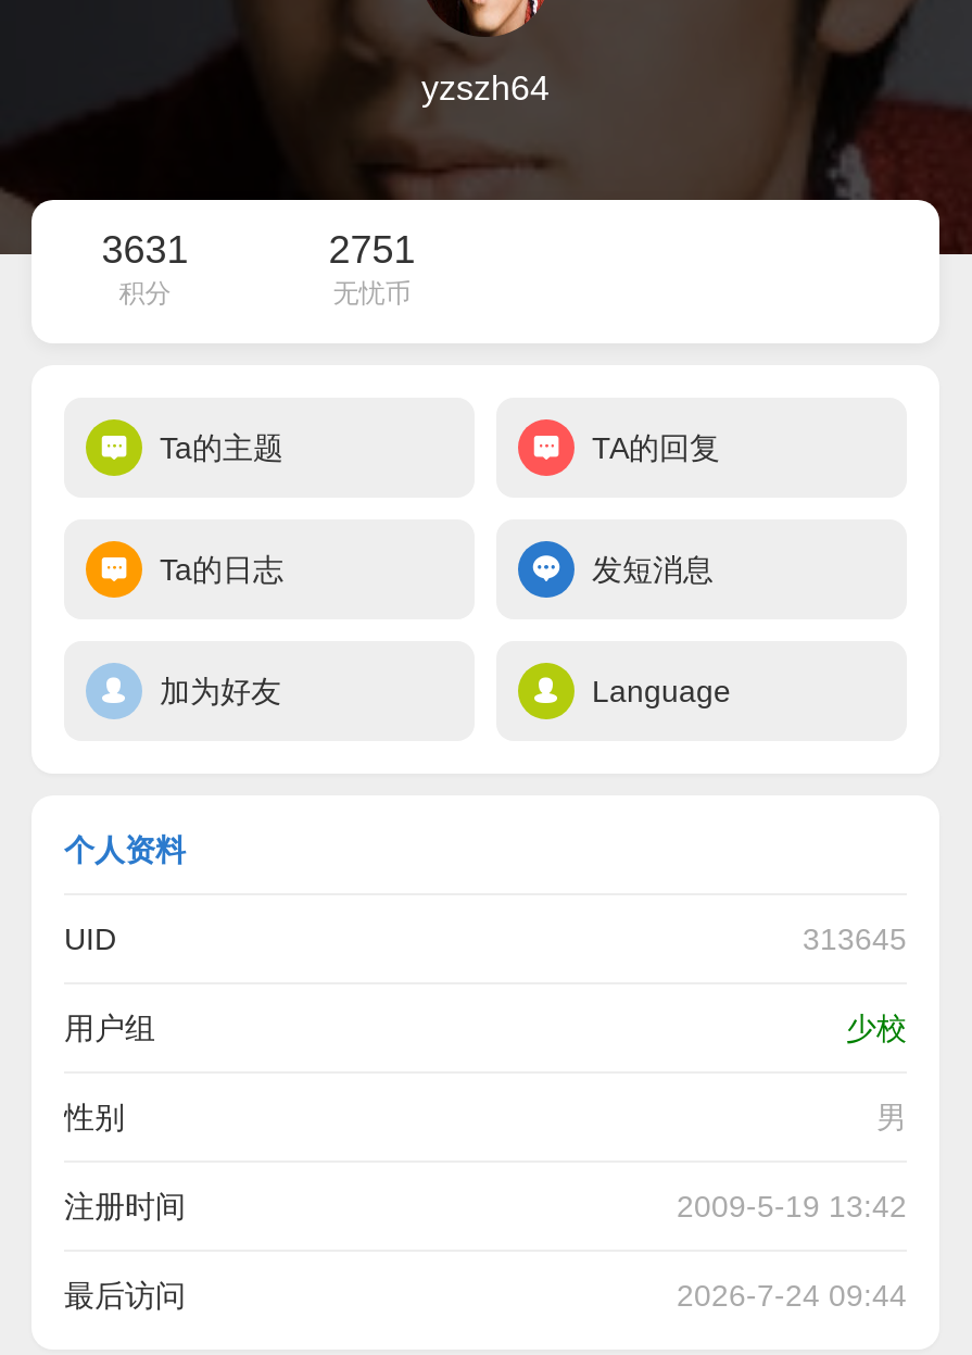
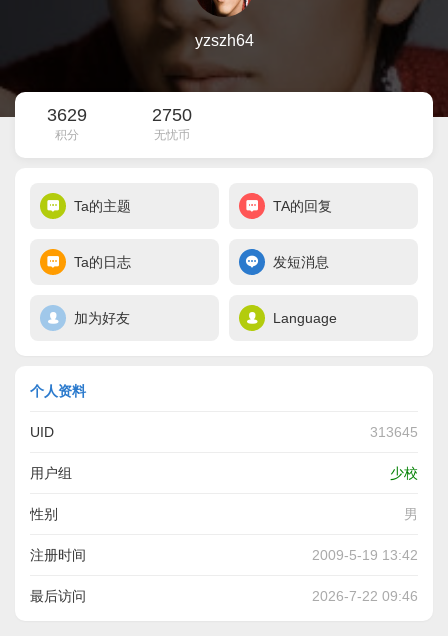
[101,228,188,272] 3631 -> [47,105,87,125] 3629
[329,228,416,272] 2751 -> [152,105,192,125] 2750
[677,1278,907,1313] 2026-7-24 09:44 -> [312,588,418,604] 2026-7-22 09:46

